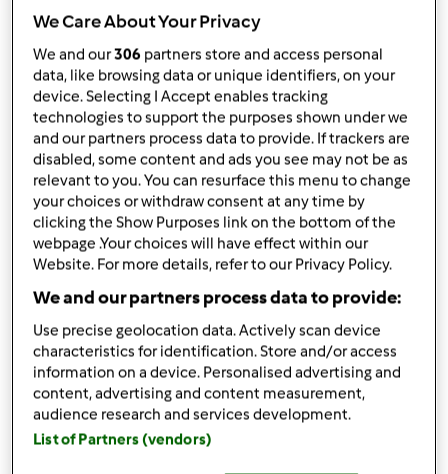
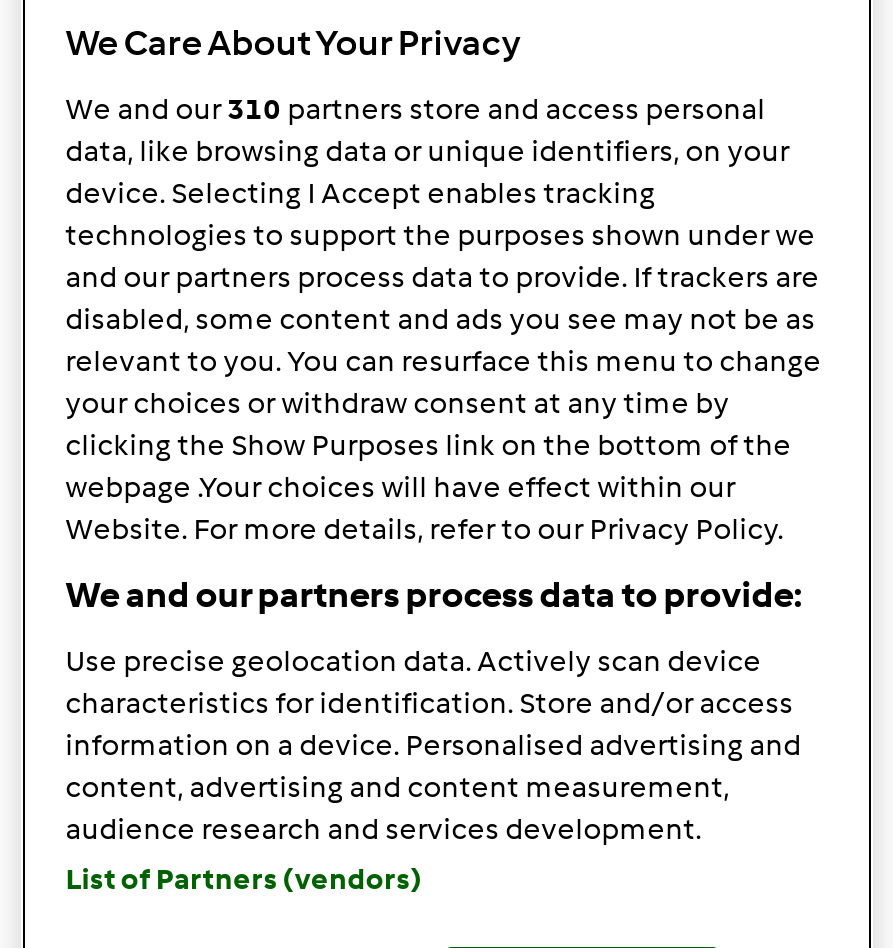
[33,45,383,63] We and our306 partners store and access personal -> [65,91,765,127] We and our310 partners store and access personal

